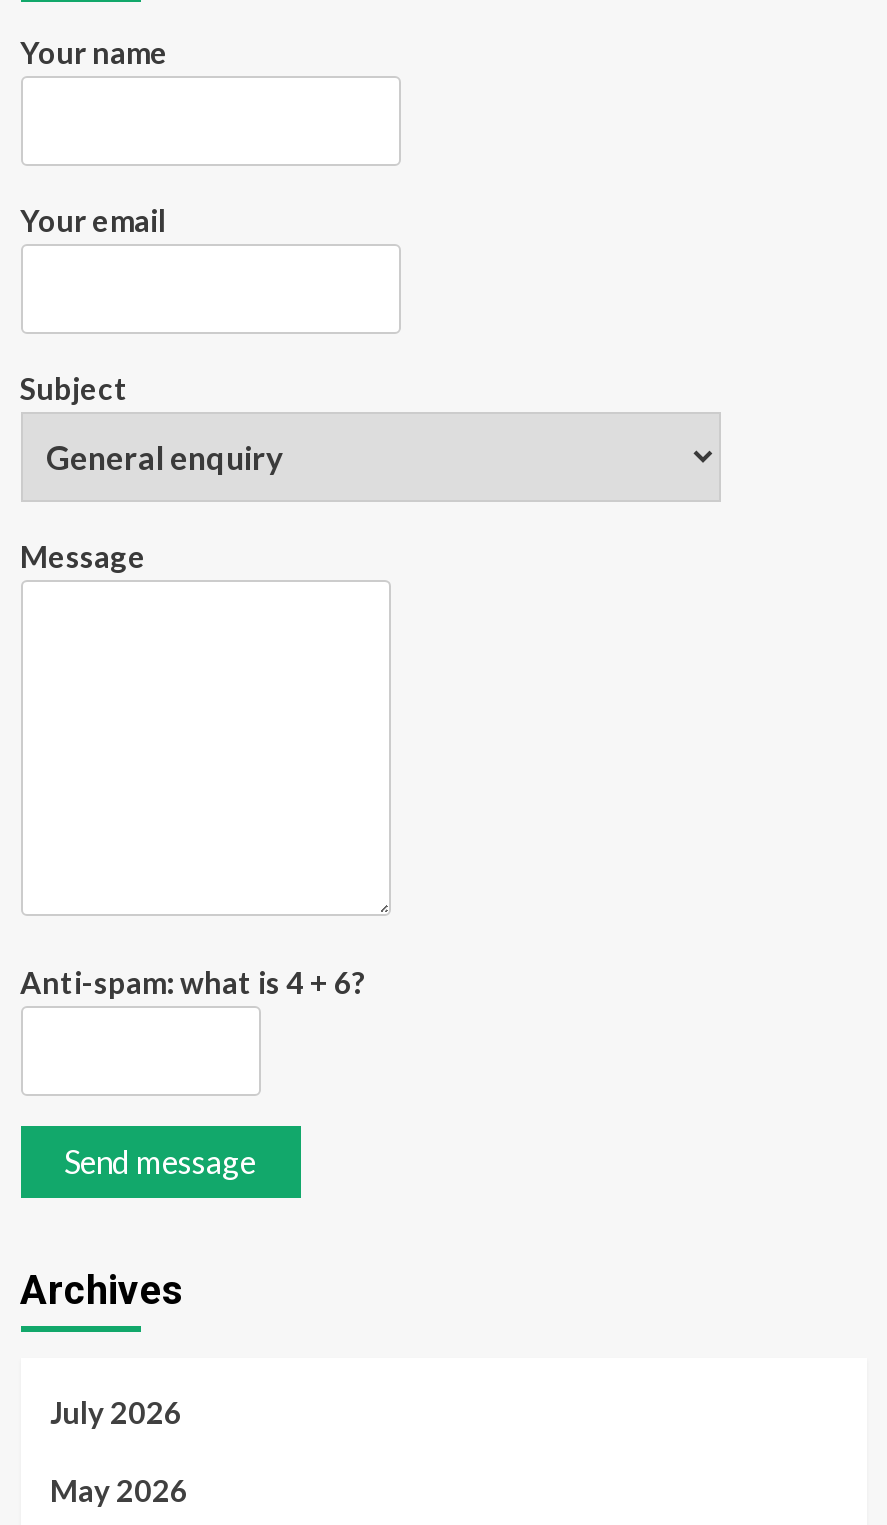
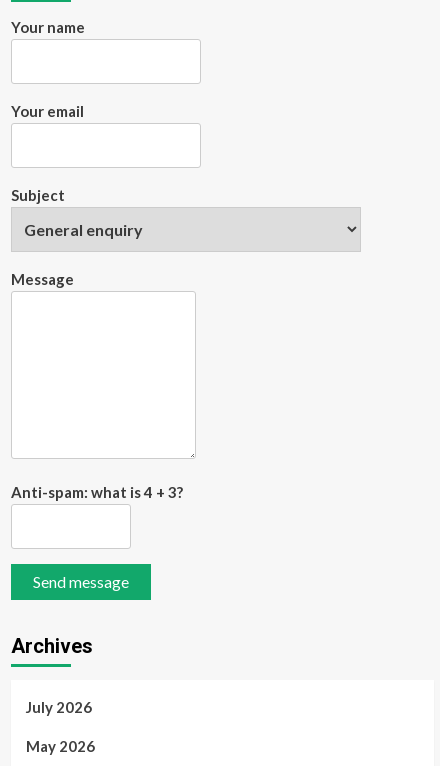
[20,964,364,1000] Anti-spam: what is 4 + 6? -> [10,483,182,501] Anti-spam: what is 4 + 3?

